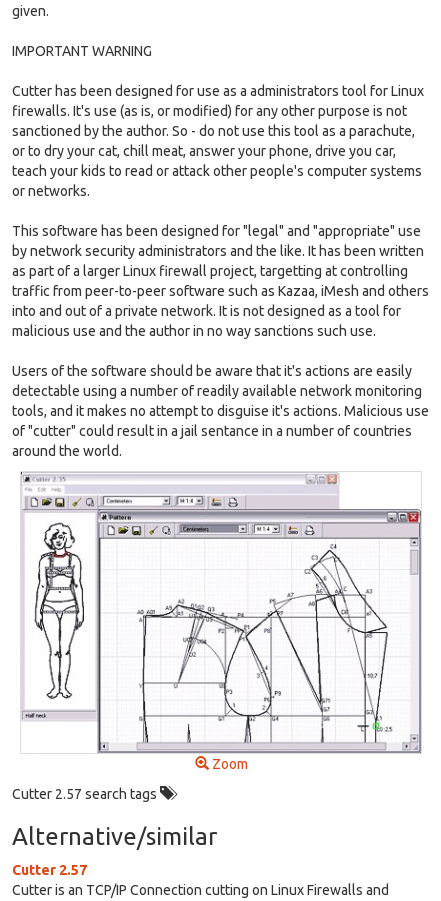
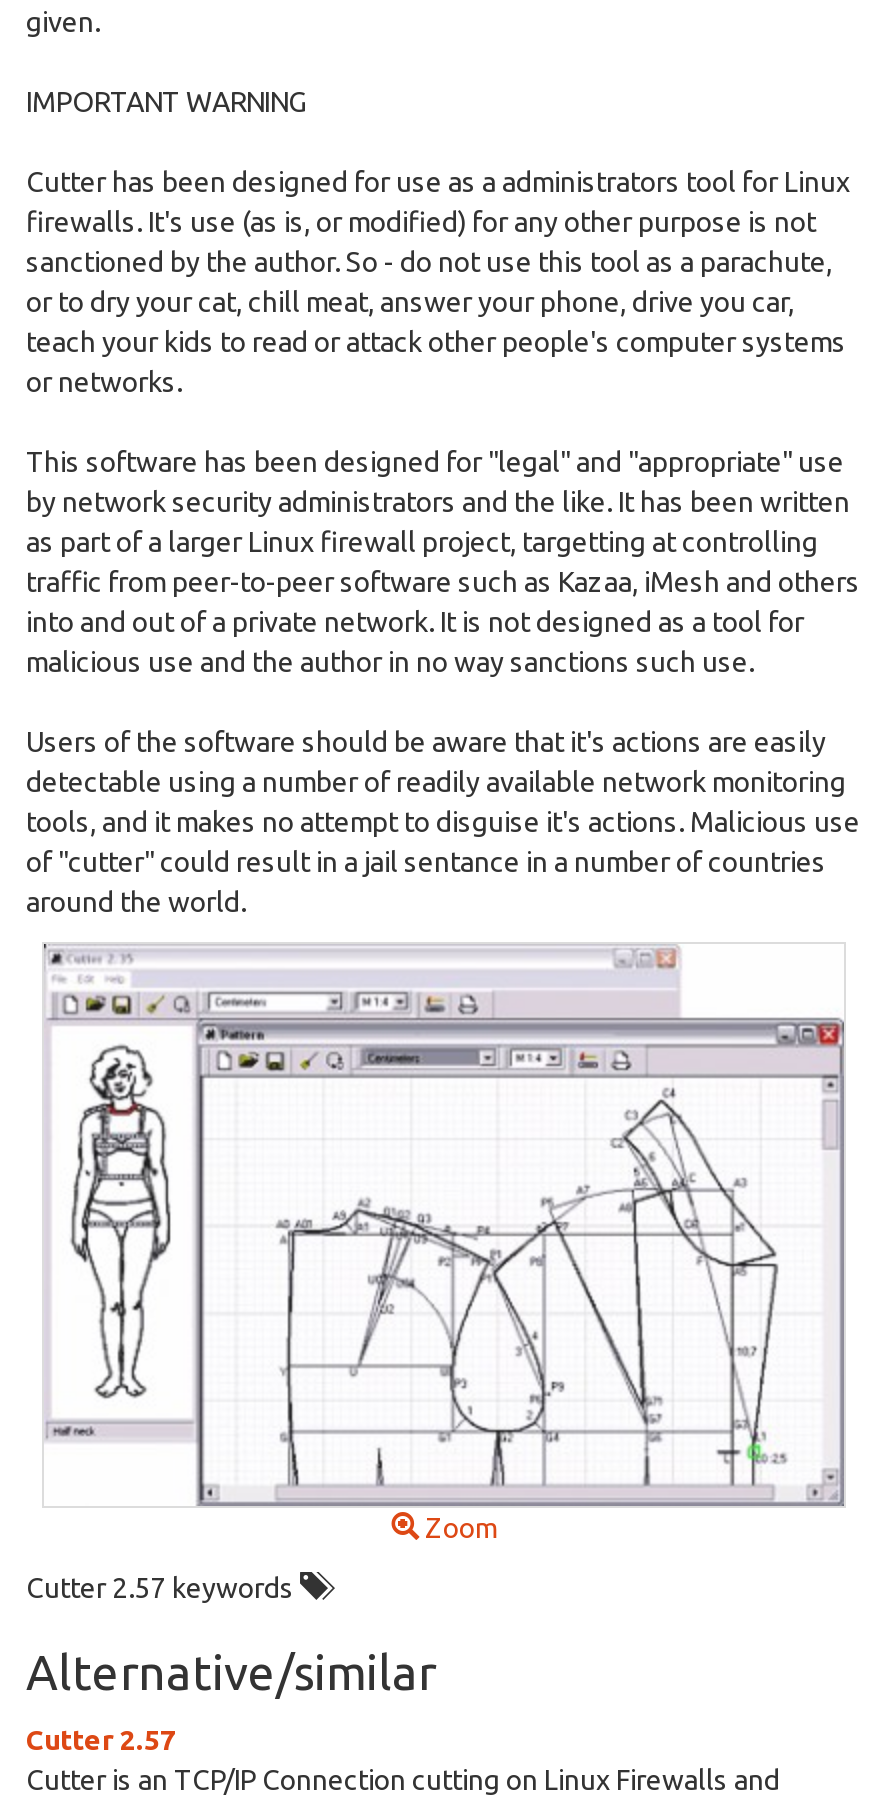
[12,786,160,802] Cutter 2.57 search tags -> [26,1572,300,1604] Cutter 2.57 keywords

